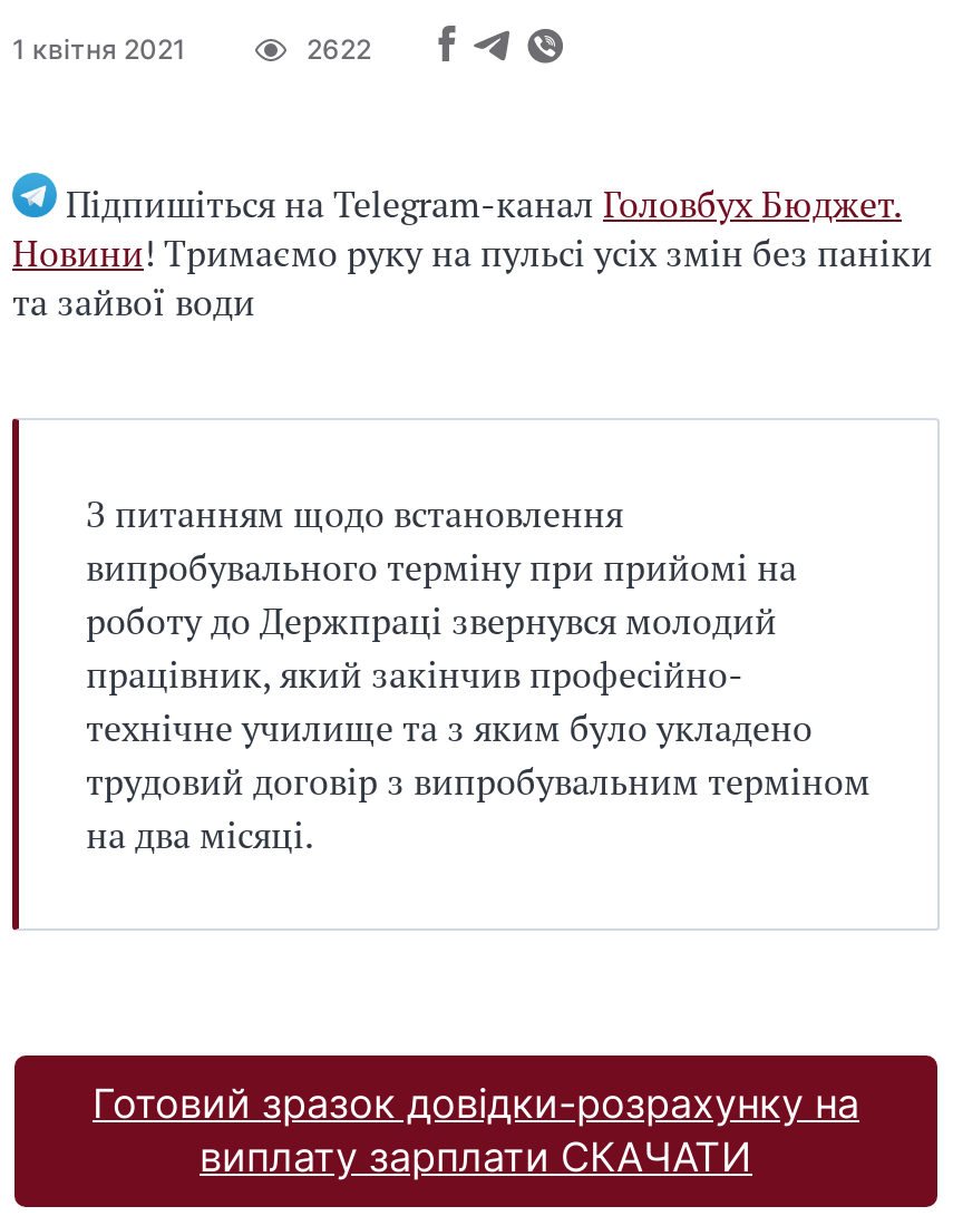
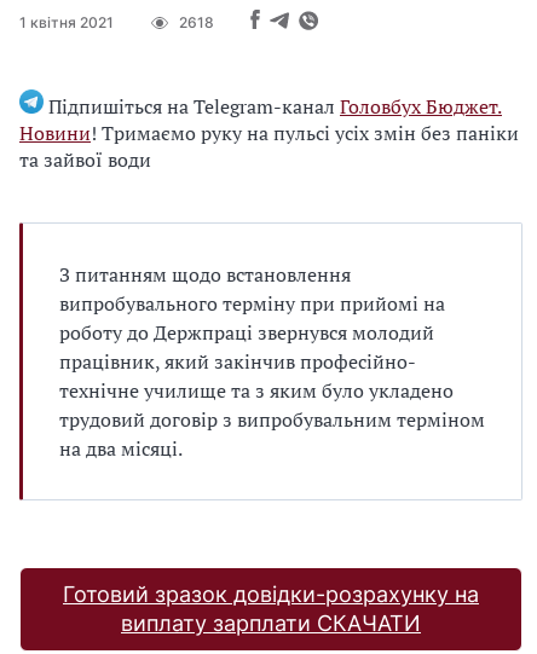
[307,32,371,66] 2622 -> [179,13,214,31] 2618

